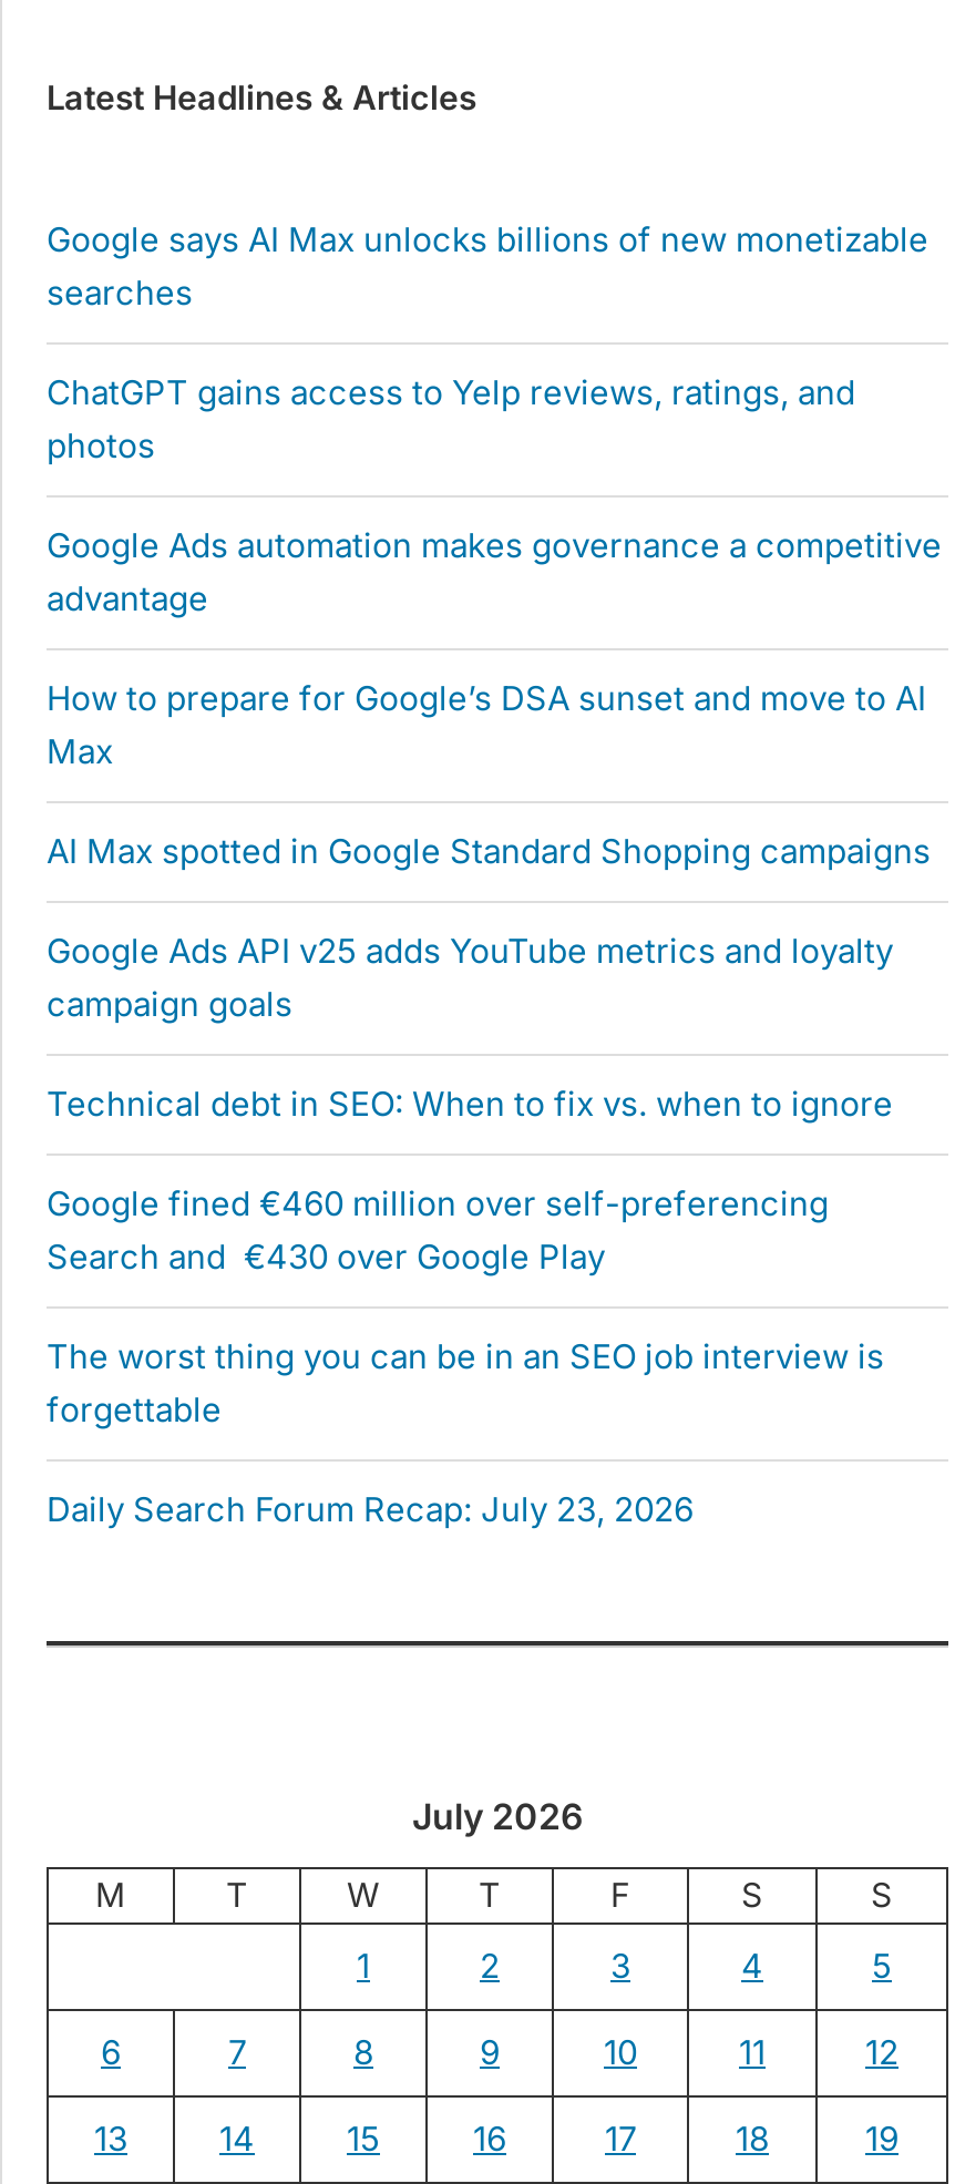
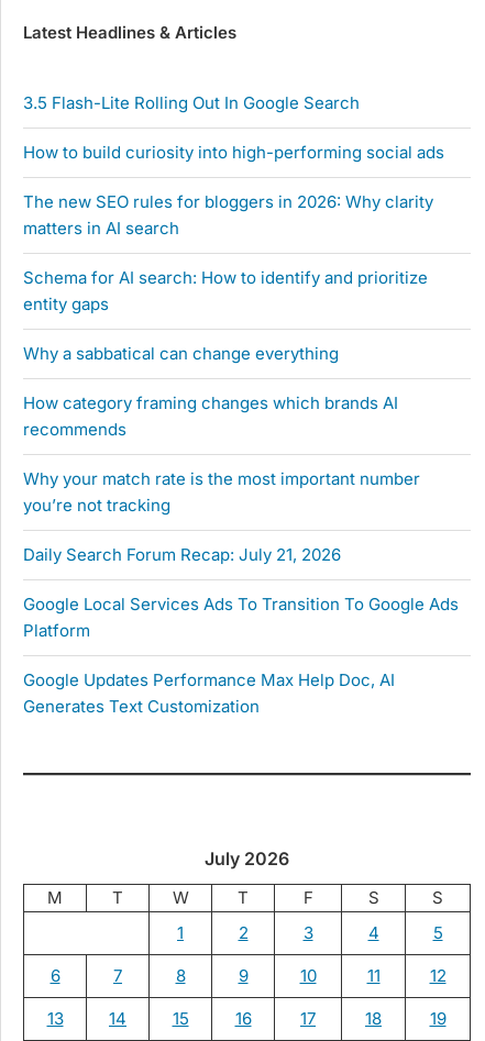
[47,218,928,314] Google says AI Max unlocks billions of new monetizable | searches -> [23,92,360,113] 3.5 Flash-Lite Rolling Out In Google Search
[47,371,855,466] ChatGPT gains access to Yelp reviews, ratings, and | photos -> [23,142,444,163] How to build curiosity into high-performing social ads
[47,524,942,619] Google Ads automation makes governance a competitive | advantage -> [23,191,433,239] The new SEO rules for bloggers in 2026: Why clarity | matters in AI search
[47,677,926,772] How to prepare for Google’s DSA sunset and move to AI | Max -> [23,267,428,314] Schema for AI search: How to identify and prioritize | entity gaps
[47,830,931,872] AI Max spotted in Google Standard Shopping campaigns -> [23,343,339,364] Why a sabbatical can change everything
[47,930,893,1025] Google Ads API v25 adds YouTube metrics and loyalty | campaign goals -> [23,392,398,440] How category framing changes which brands AI | recommends
[47,1083,893,1125] Technical debt in SEO: When to fix vs. when to ignore -> [23,468,420,516] Why your match rate is the most important number | you’re not tracking
[47,1182,829,1278] Google fined €460 million over self-preferencing | Search and €430 over Google Play -> [23,544,341,565] Daily Search Forum Recap: July 21, 2026
[47,1335,884,1431] The worst thing you can be in an SEO job interview is | forgettable -> [23,594,459,641] Google Local Services Ads To Transition To Google Ads | Platform
[47,1488,694,1530] Daily Search Forum Recap: July 23, 2026 -> [23,669,395,717] Google Updates Performance Max Help Doc, AI | Generates Text Customization

